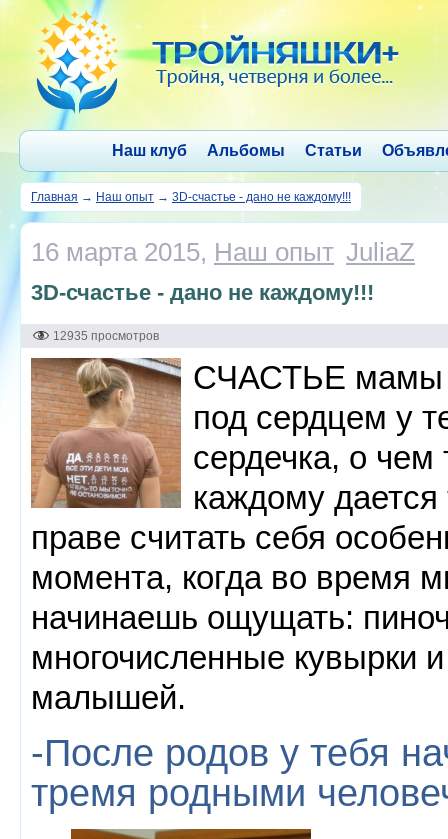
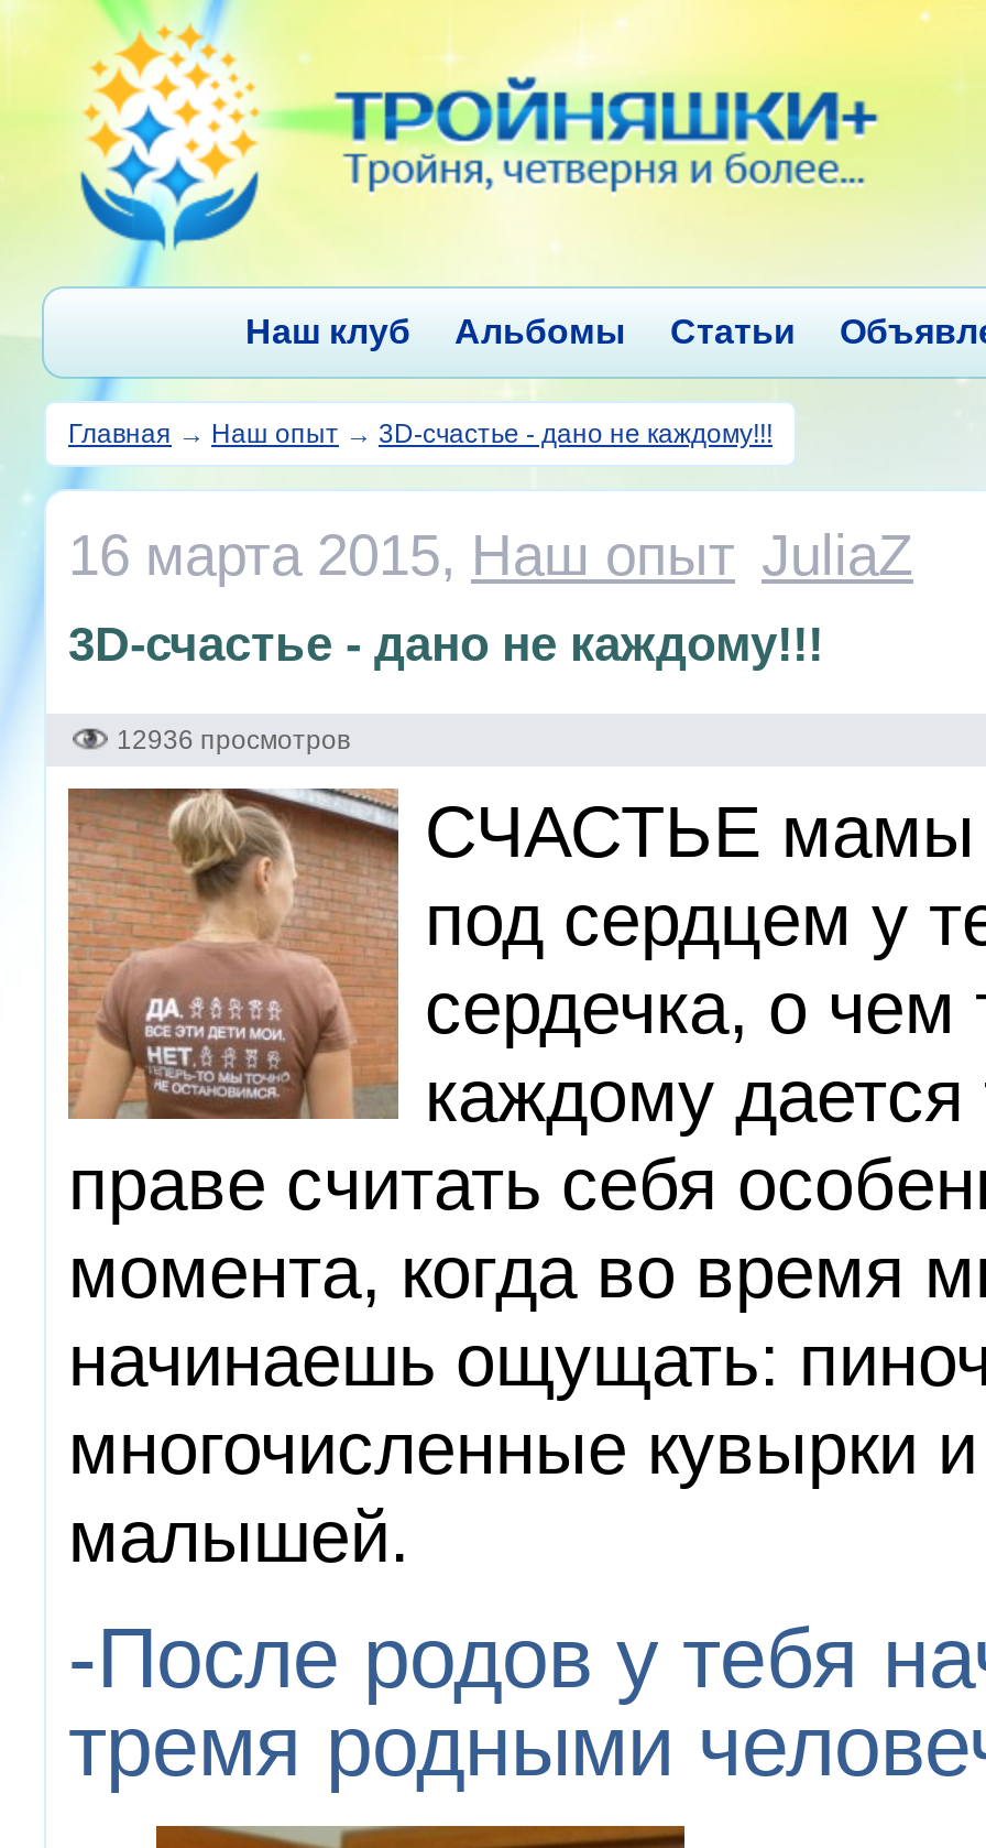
[53,329,159,343] 12935 просмотров -> [117,725,350,755] 12936 просмотров

